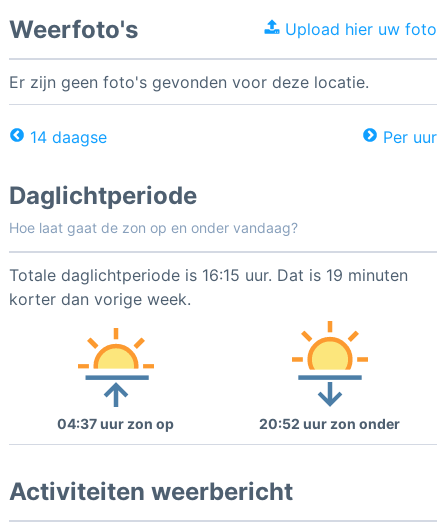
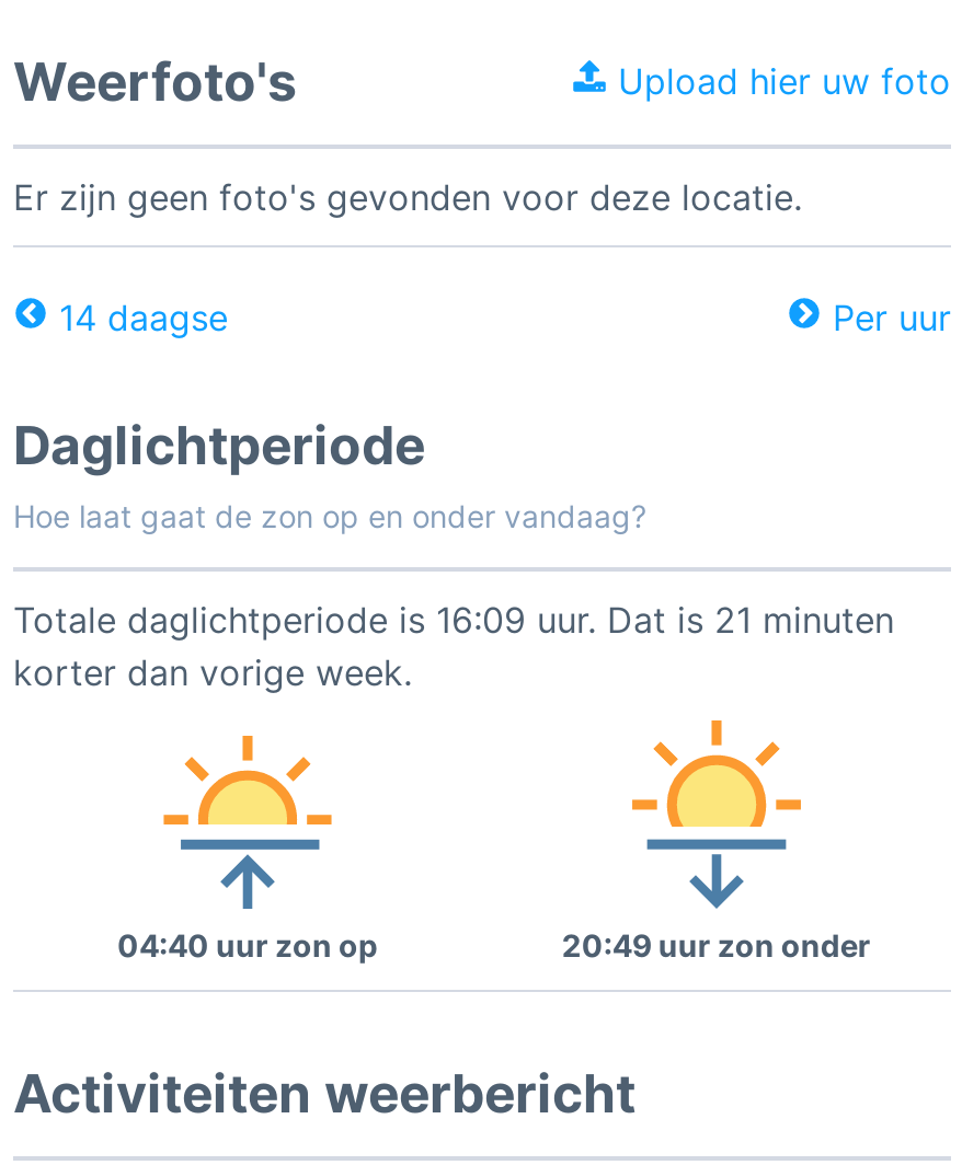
[9,265,408,285] Totale daglichtperiode is 16:15 uur. Dat is 19 minuten -> [13,598,894,641] Totale daglichtperiode is 16:09 uur. Dat is 21 minuten
[57,415,174,432] 04:37 uur zon op -> [117,926,378,963] 04:40 uur zon op
[259,415,400,432] 20:52 uur zon onder -> [562,926,871,963] 20:49 uur zon onder

